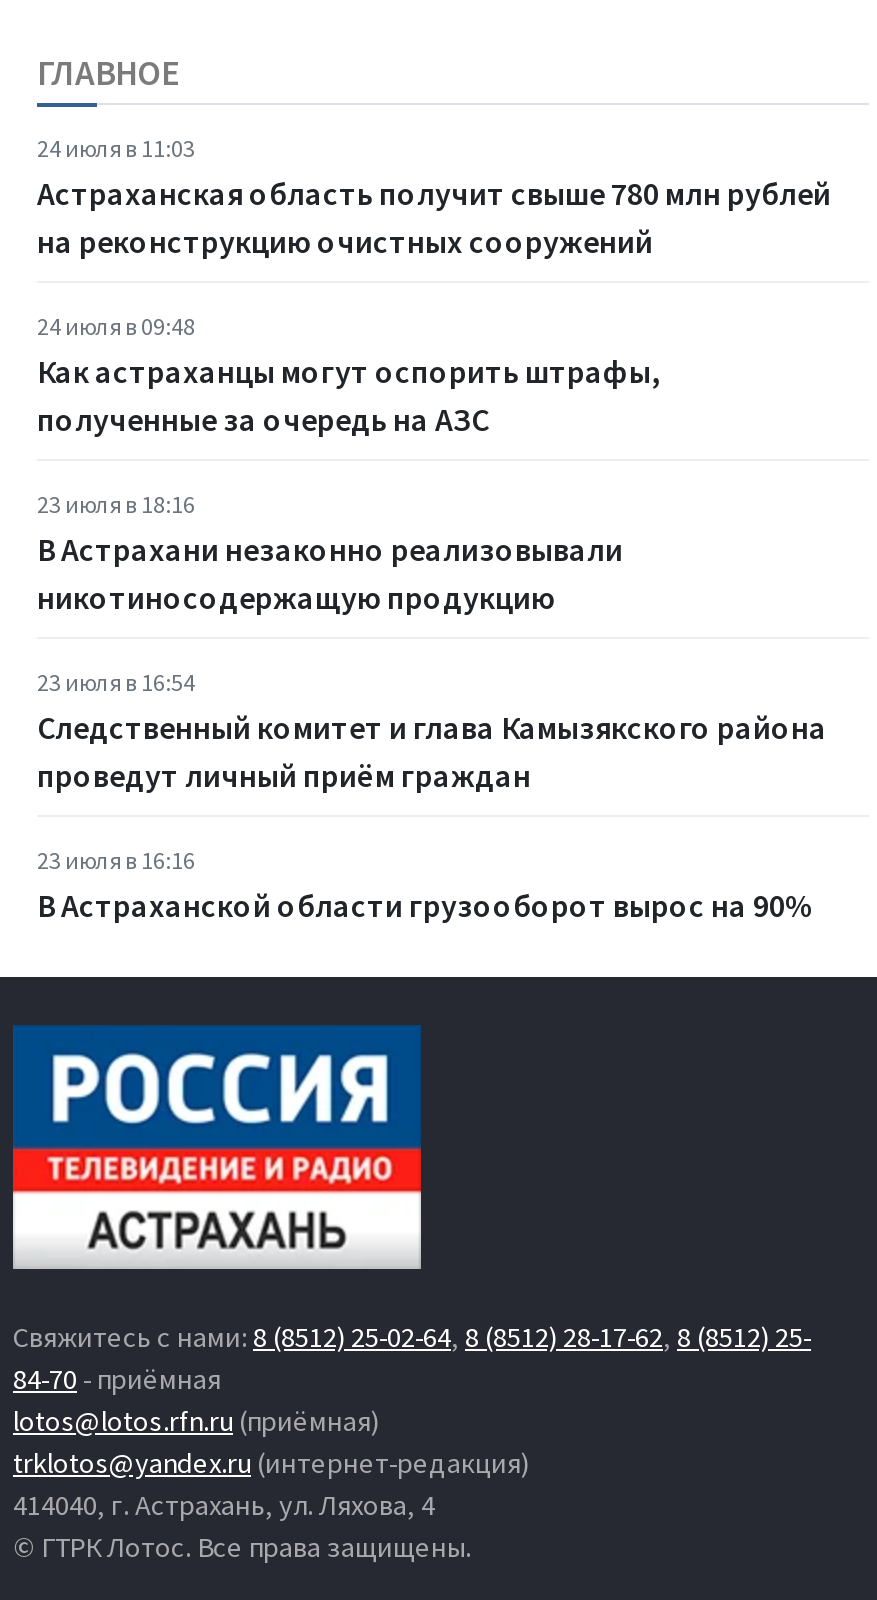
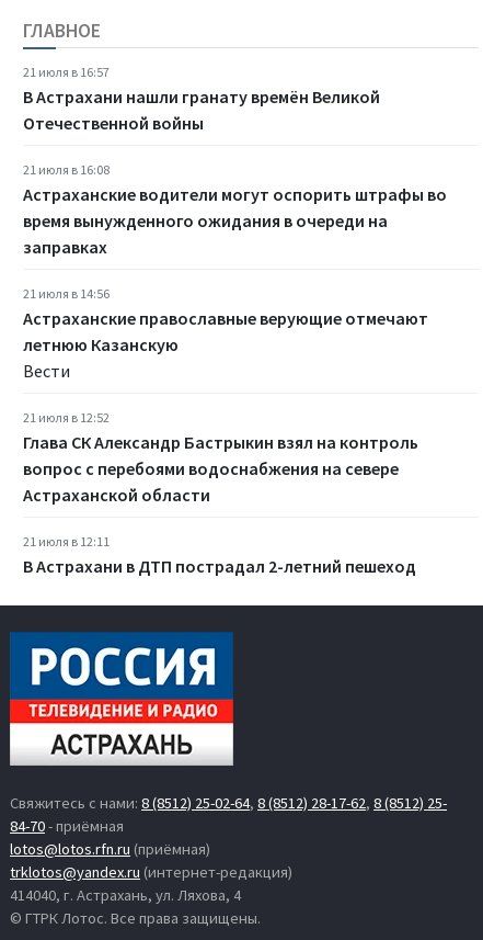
[37,133,831,261] 24 июля в 11:03 | Астраханская область получит свыше 780 млн рублей | на реконструкцию очистных сооружений -> [23,63,380,133] 21 июля в 16:57 | В Астрахани нашли гранату времён Великой | Отечественной войны
[37,311,661,439] 24 июля в 09:48 | Как астраханцы могут оспорить штрафы, | полученные за очередь на АЗС -> [23,161,447,257] 21 июля в 16:08 | Астраханские водители могут оспорить штрафы во | время вынужденного ожидания в очереди на | заправках
[37,489,623,617] 23 июля в 18:16 | В Астрахани незаконно реализовывали | никотиносодержащую продукцию -> [23,285,428,381] 21 июля в 14:56 | Астраханские православные верующие отмечают | летнюю Казанскую | Вести
[37,667,827,795] 23 июля в 16:54 | Следственный комитет и глава Камызякского района | проведут личный приём граждан -> [23,409,418,505] 21 июля в 12:52 | Глава СК Александр Бастрыкин взял на контроль | вопрос с перебоями водоснабжения на севере | Астраханской области
[37,845,813,925] 23 июля в 16:16 | В Астраханской области грузооборот вырос на 90% -> [23,533,416,577] 21 июля в 12:11 | В Астрахани в ДТП пострадал 2-летний пешеход

